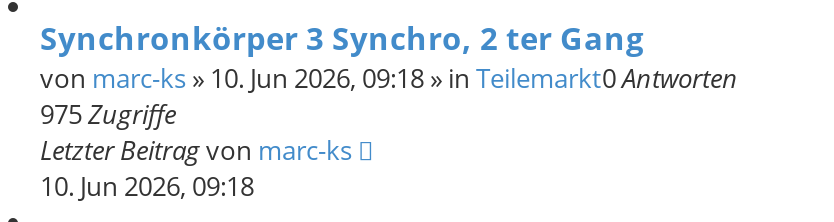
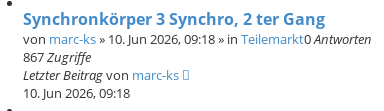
[40,96,176,132] 975Zugriffe -> [23,48,91,66] 867Zugriffe

